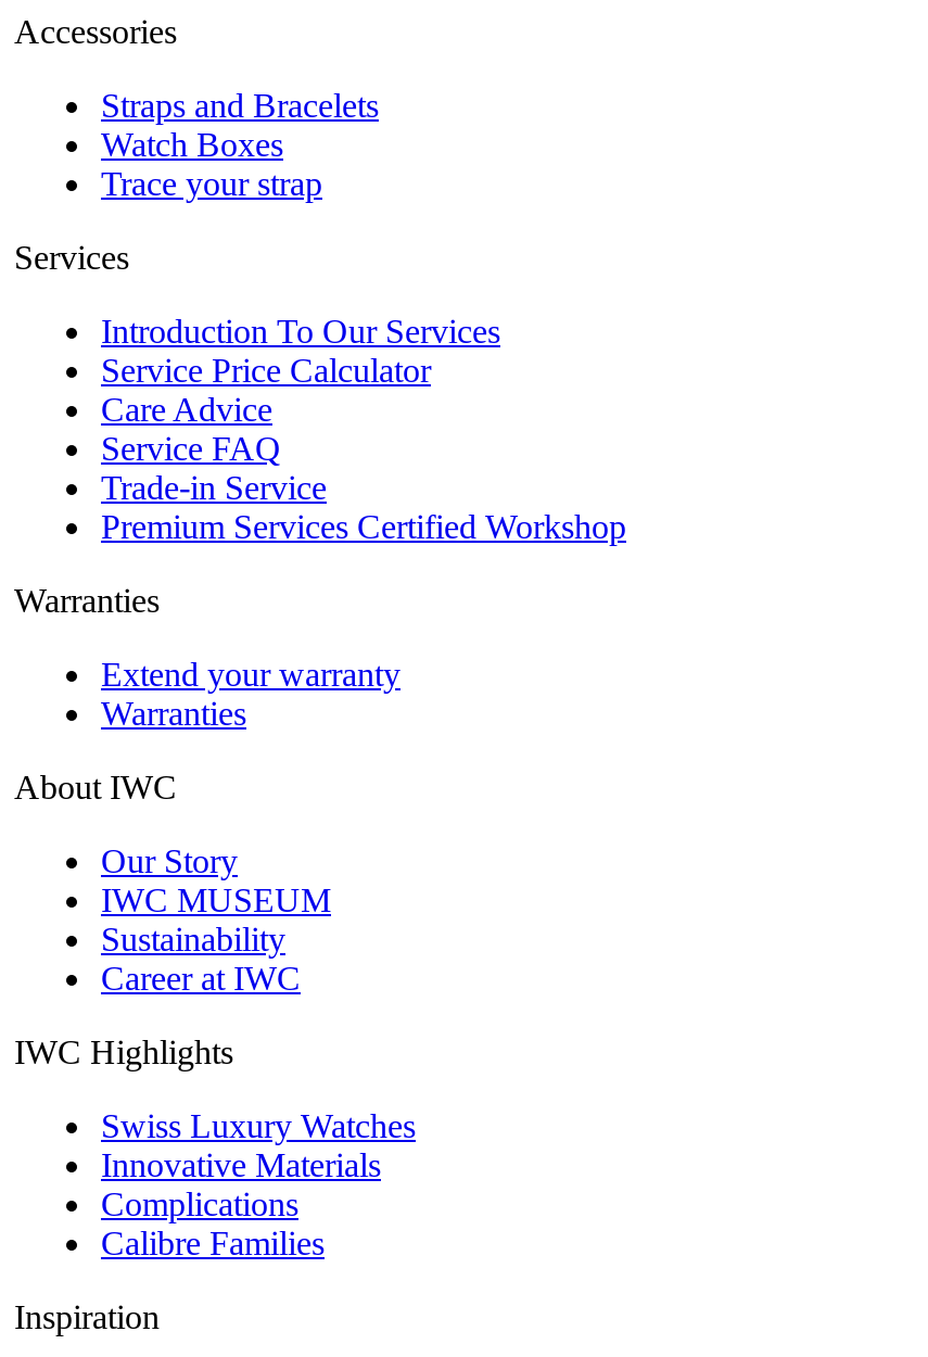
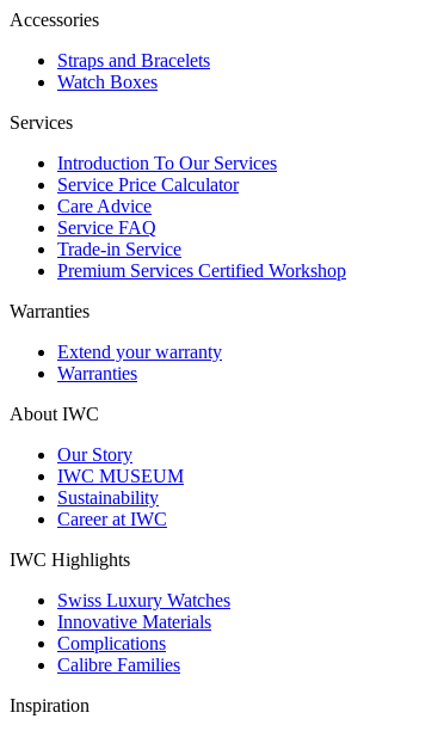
[101,166,322,203] Trace your strap -> none

